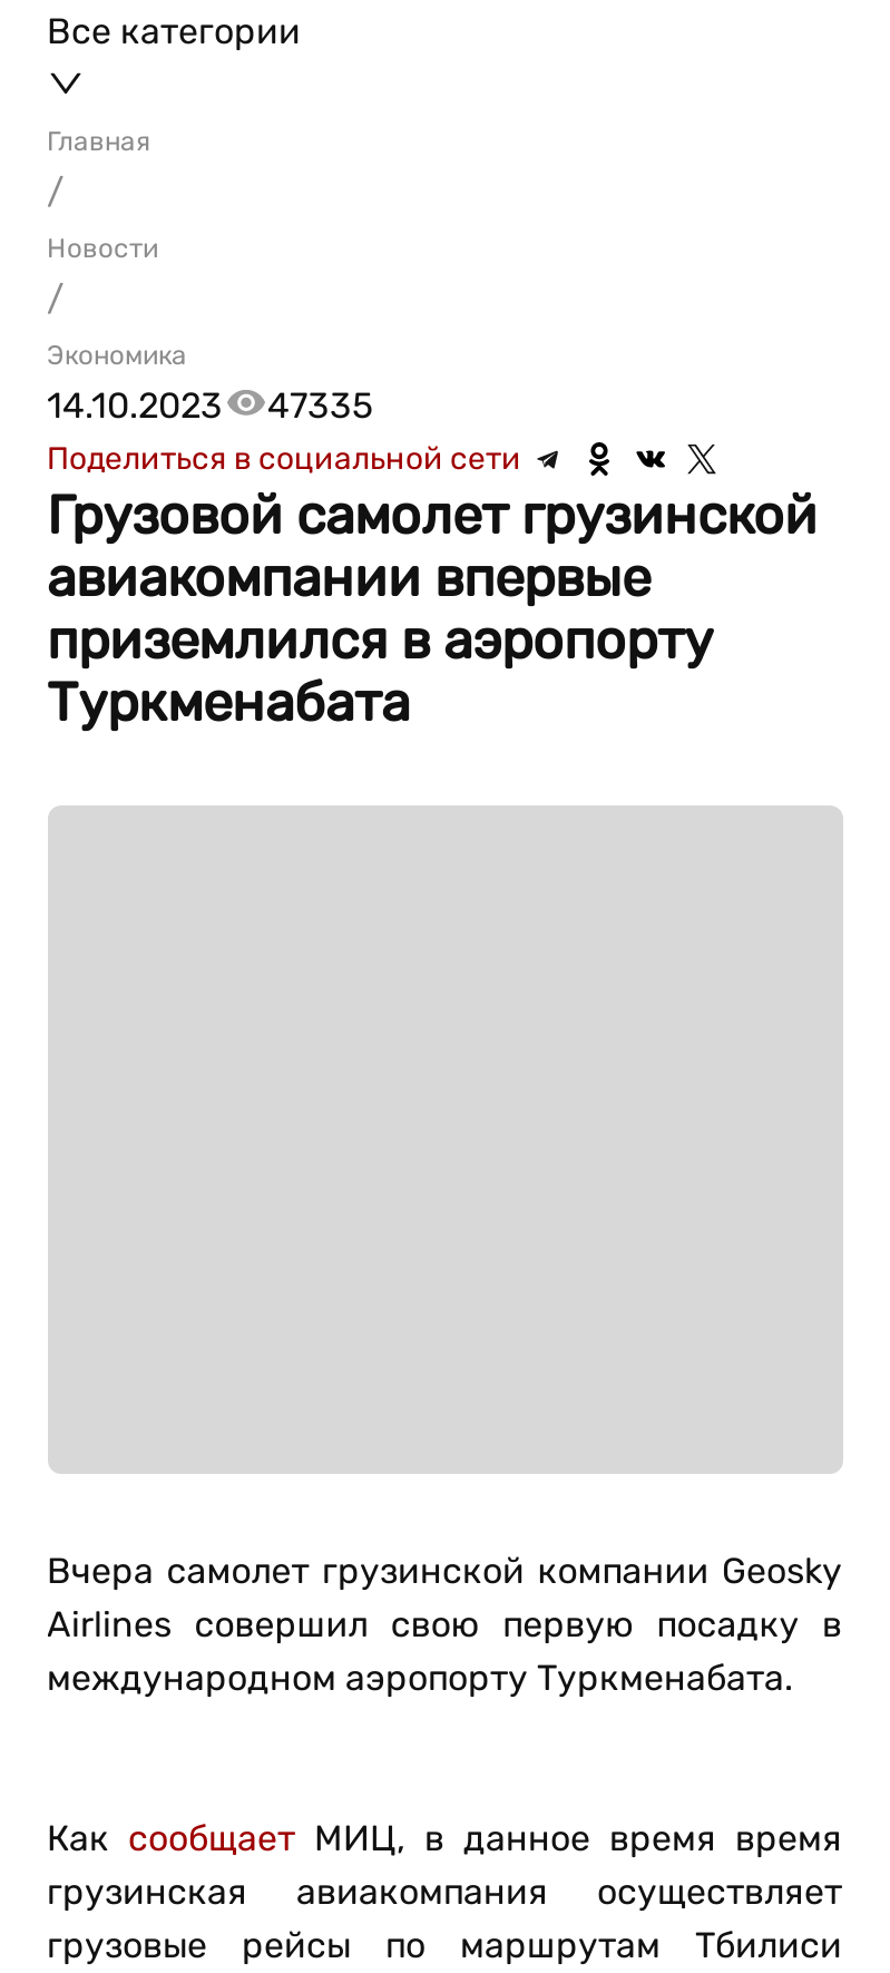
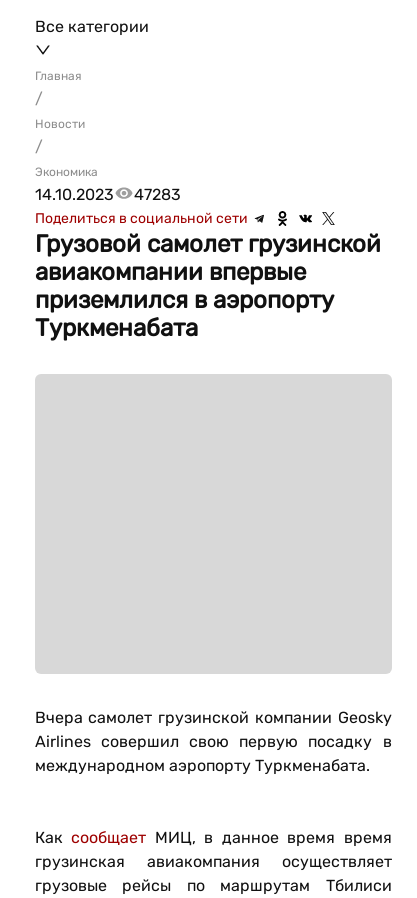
[47,384,374,427] 14.10.2023 47335 -> [34,185,180,204] 14.10.2023 47283

